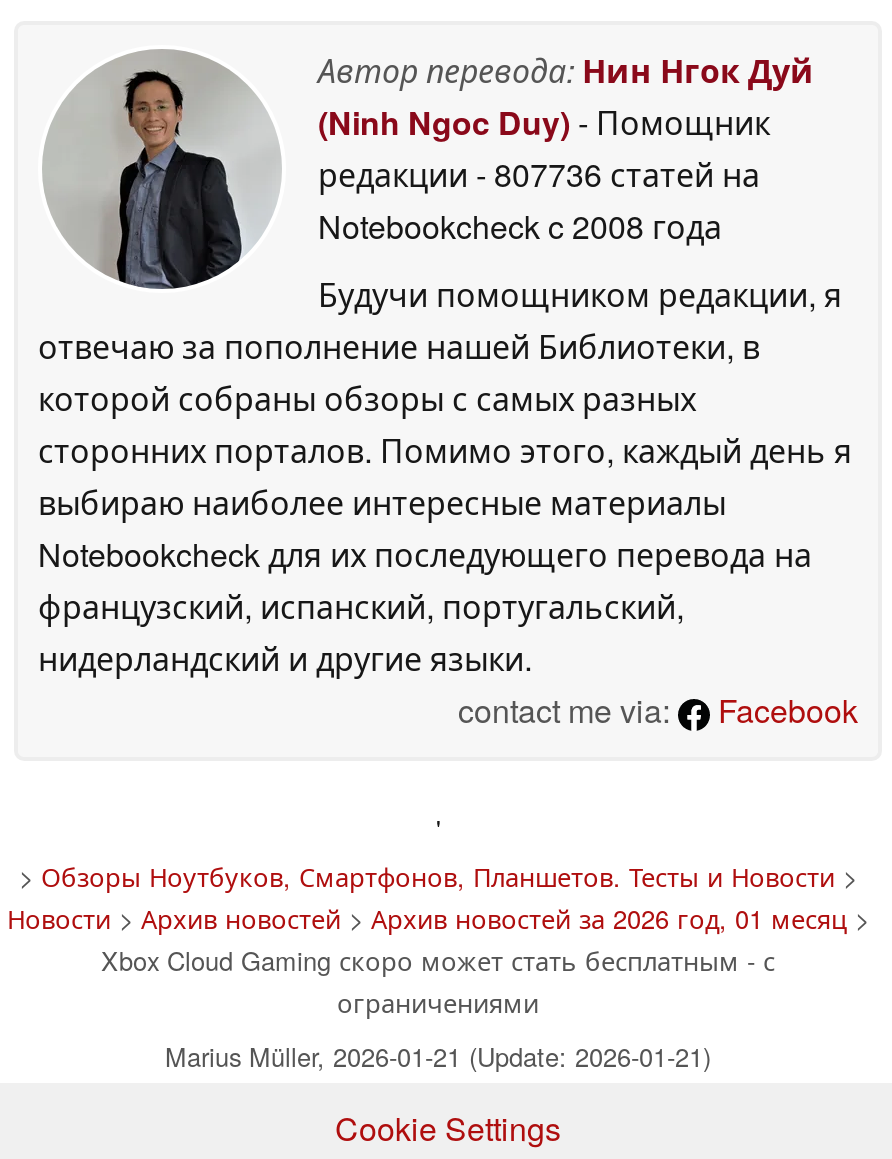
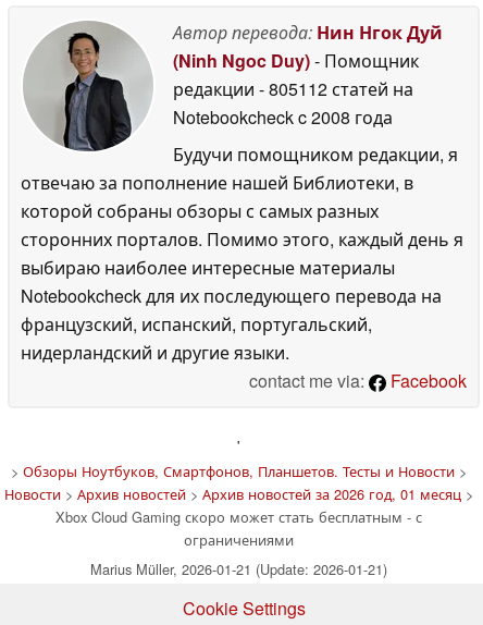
[318,151,760,197] редакции - 807736 статей на -> [173,76,413,101] редакции - 805112 статей на

